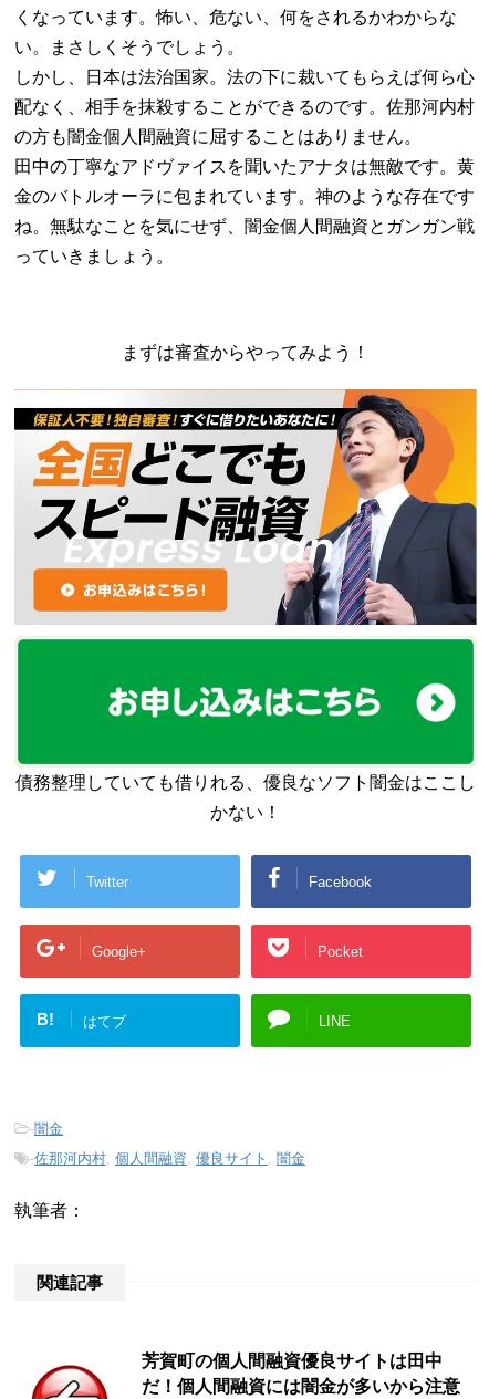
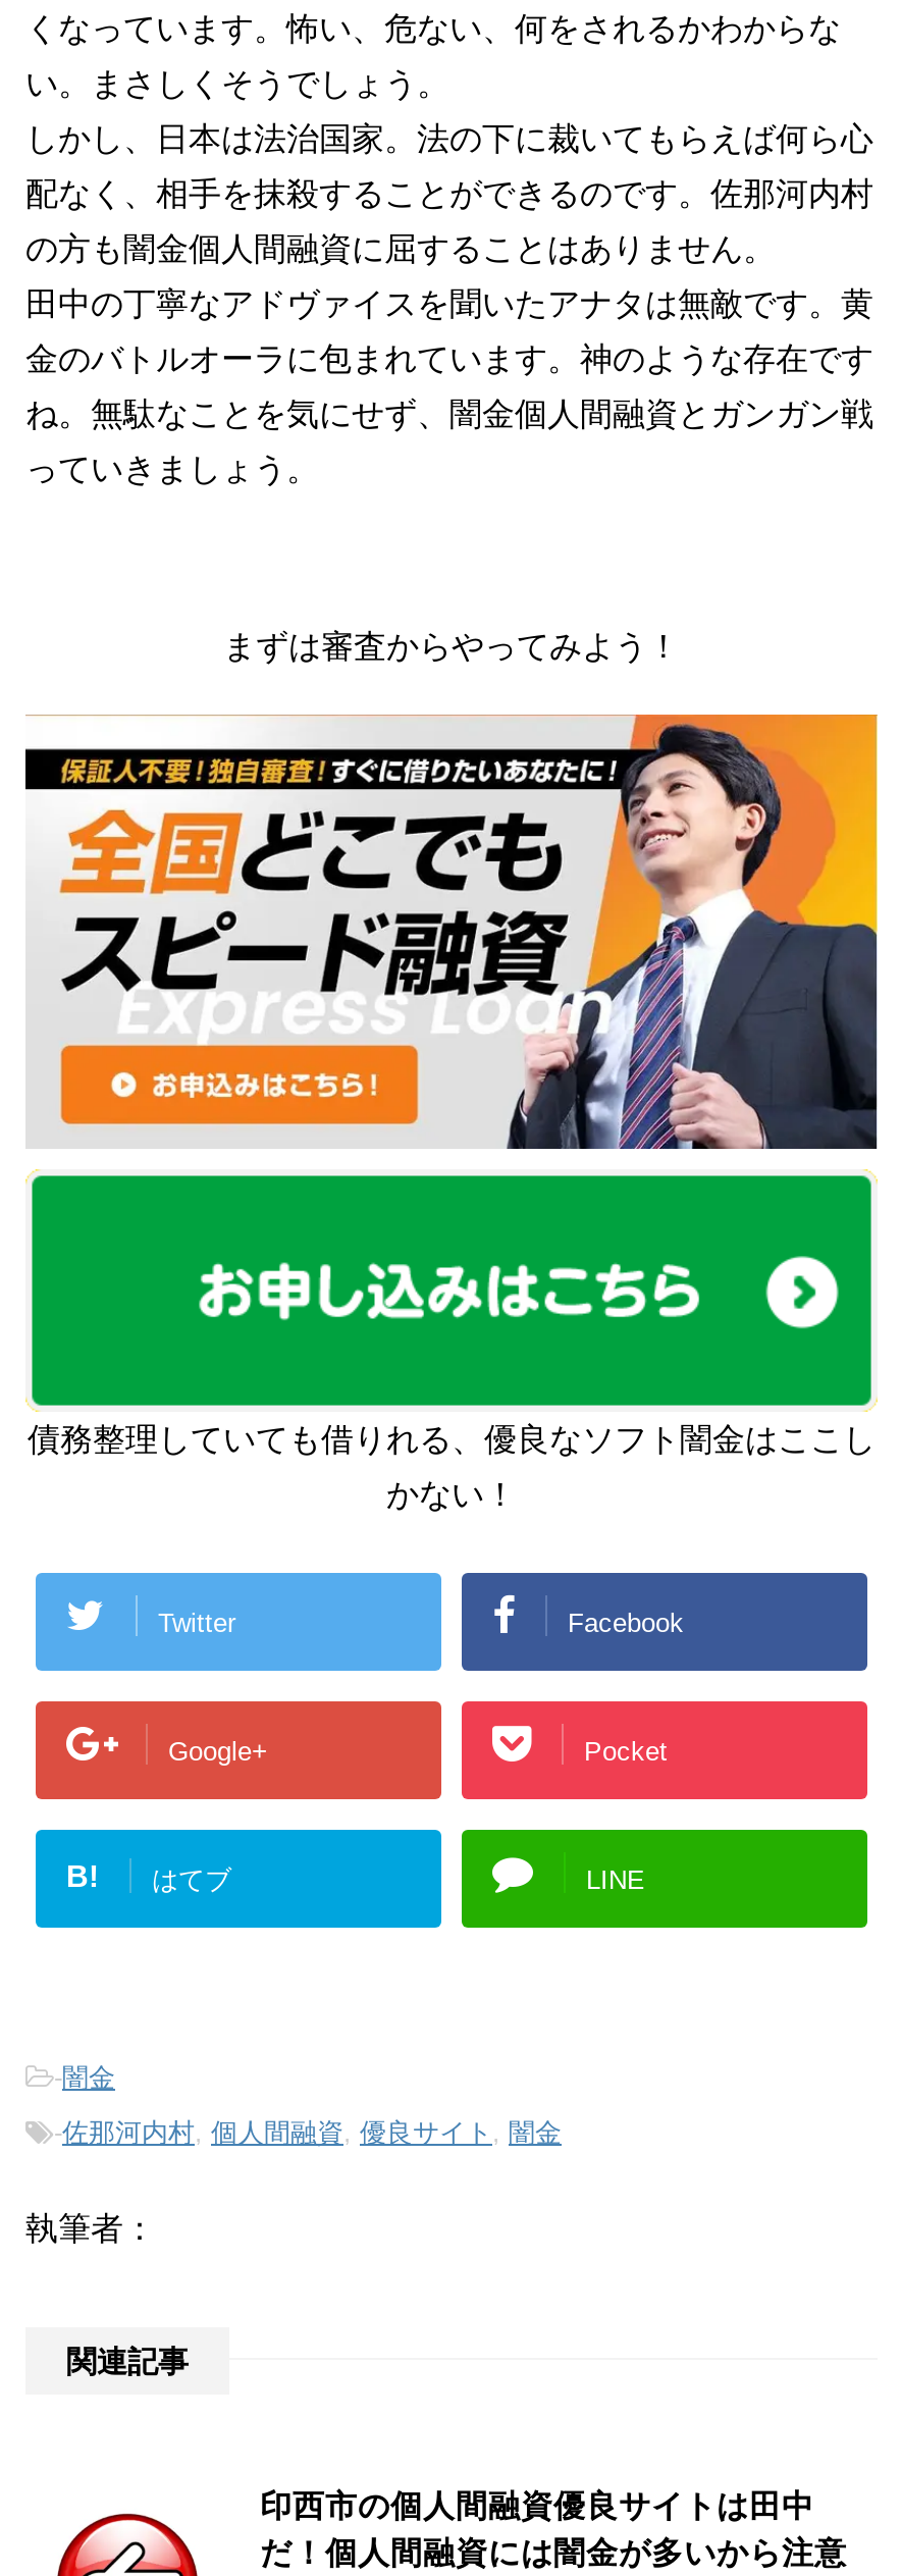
[142,1351,443,1370] 芳賀町の個人間融資優良サイトは田中 -> [260,2488,814,2523] 印西市の個人間融資優良サイトは田中

